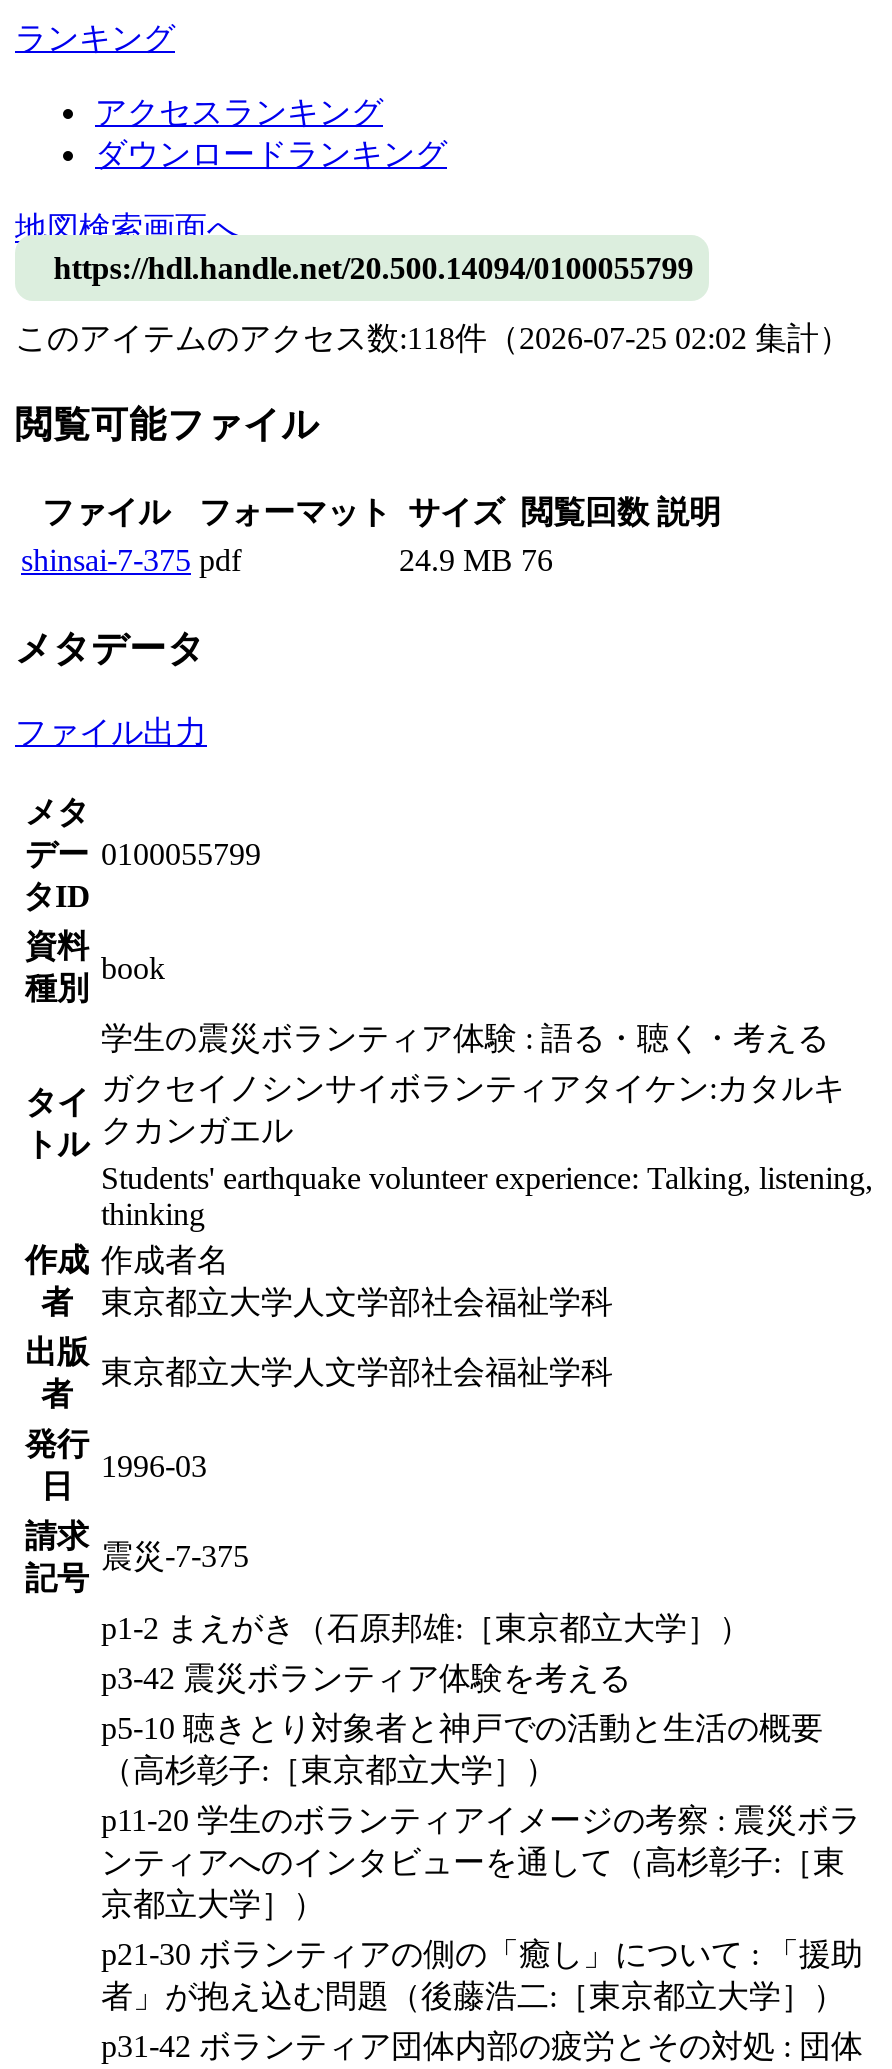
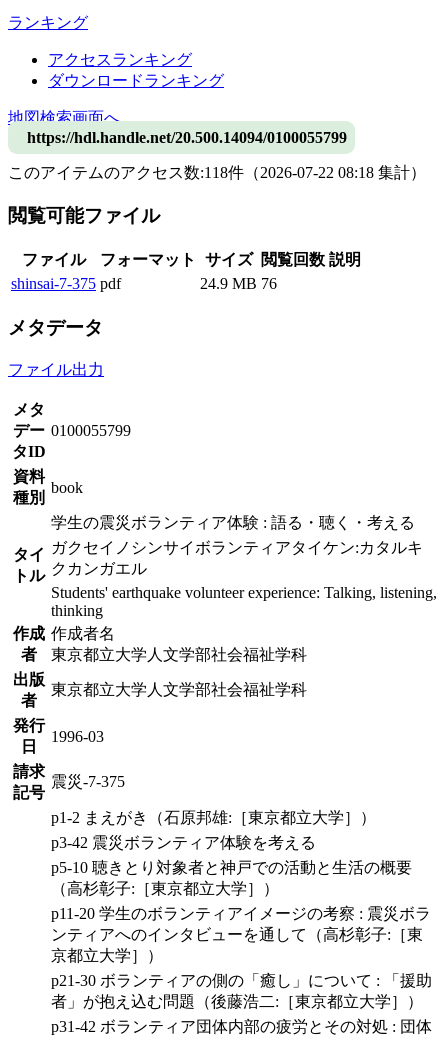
[15,321,851,355] このアイテムのアクセス数:118件（2026-07-25 02:02 集計） -> [8,164,426,181] このアイテムのアクセス数:118件（2026-07-22 08:18 集計）

